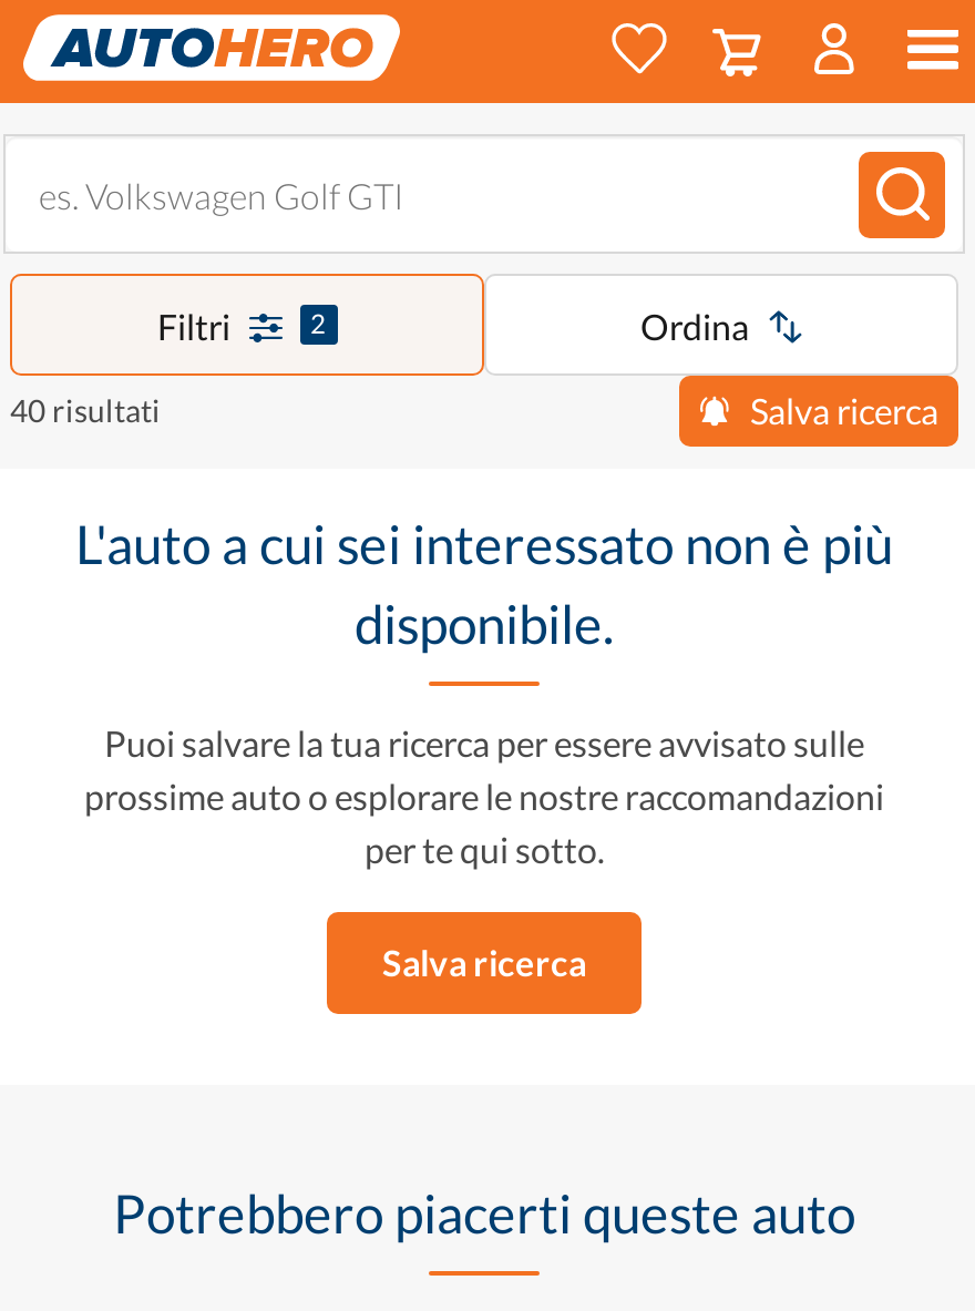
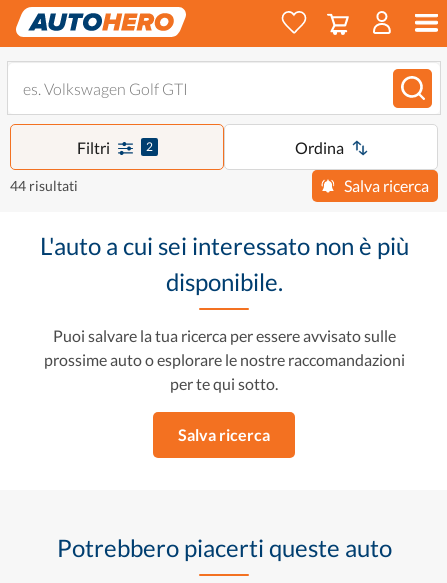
[10,391,161,429] 40 risultati -> [10,177,78,194] 44 risultati

